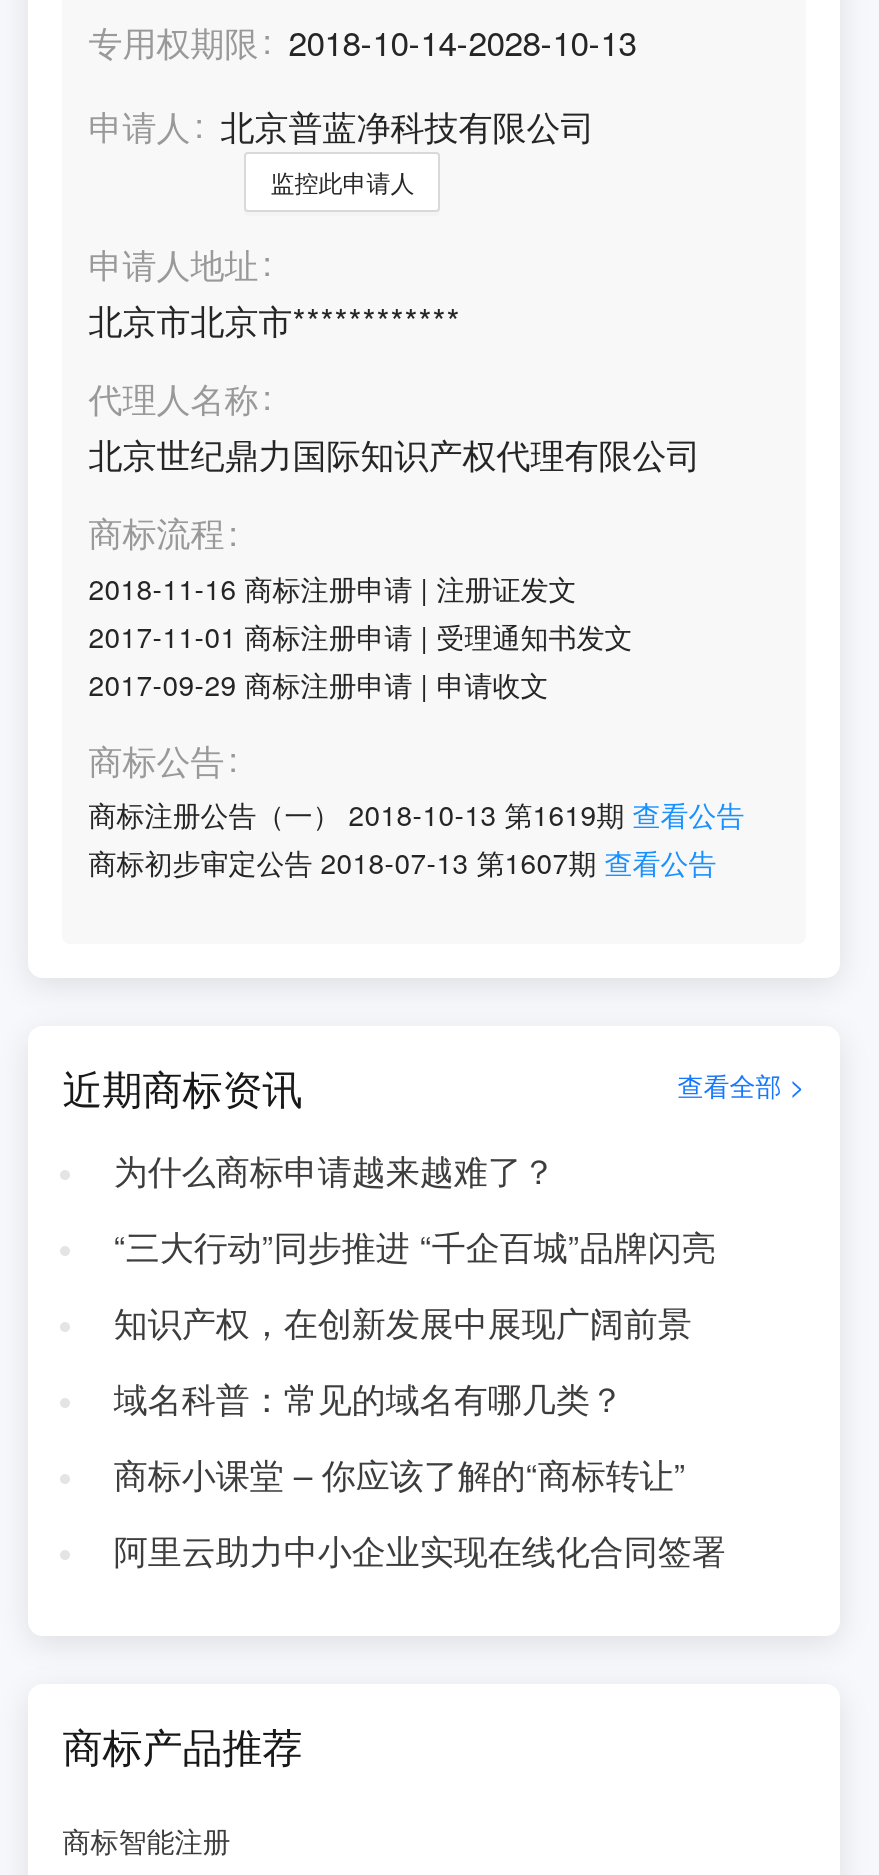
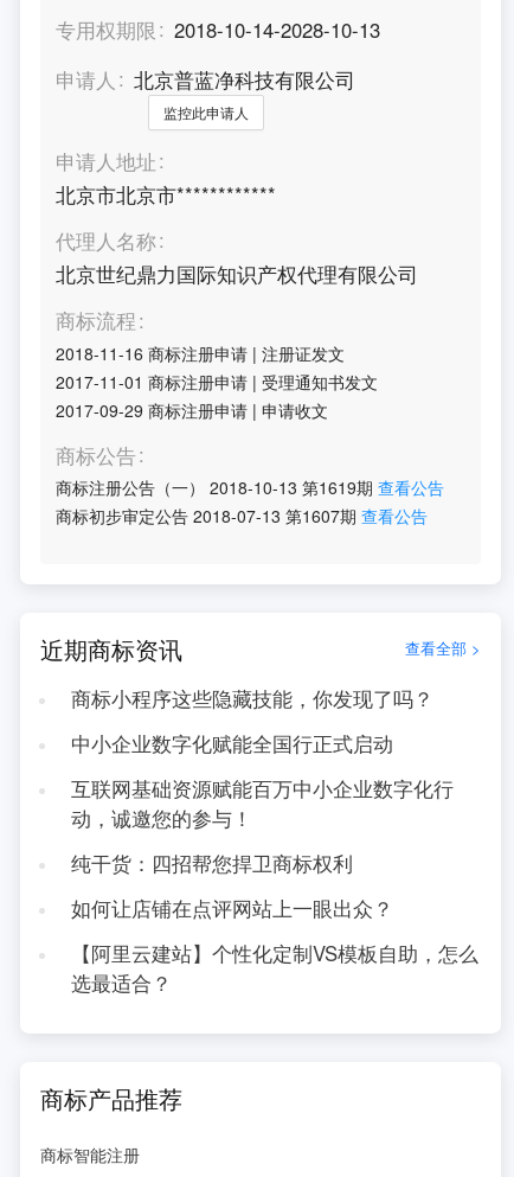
[114,1146,556,1194] 为什么商标申请越来越难了？ -> [71,684,433,712] 商标小程序这些隐藏技能，你发现了吗？
[114,1222,716,1270] “三大行动”同步推进 “千企百城”品牌闪亮 -> [71,729,393,757] 中小企业数字化赋能全国行正式启动
[114,1298,692,1346] 知识产权，在创新发展中展现广阔前景 -> [71,774,453,832] 互联网基础资源赋能百万中小企业数字化行 | 动，诚邀您的参与！
[114,1374,624,1422] 域名科普：常见的域名有哪几类？ -> [71,849,353,877] 纯干货：四招帮您捍卫商标权利
[114,1450,686,1498] 商标小课堂 – 你应该了解的“商标转让” -> [71,894,393,922] 如何让店铺在点评网站上一眼出众？
[114,1526,726,1574] 阿里云助力中小企业实现在线化合同签署 -> [71,939,478,997] 【阿里云建站】个性化定制VS模板自助，怎么 | 选最适合？

